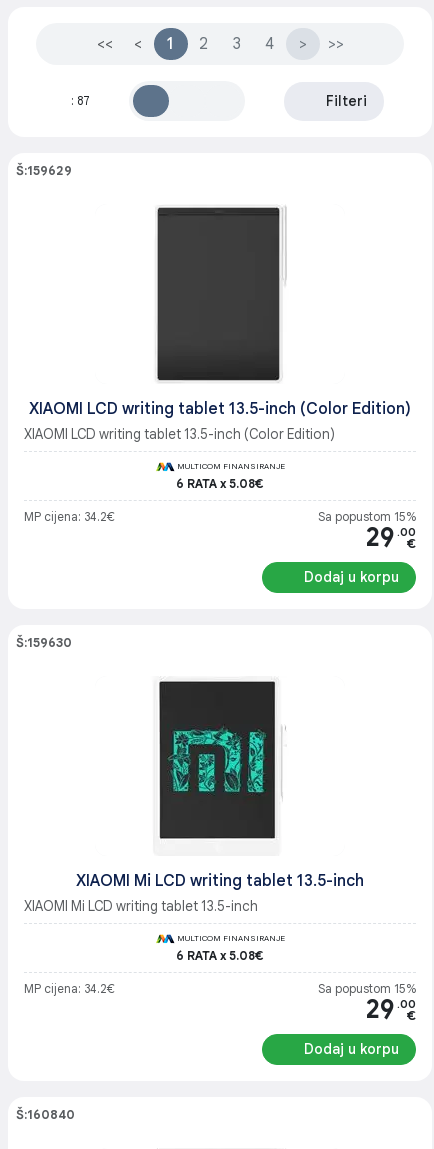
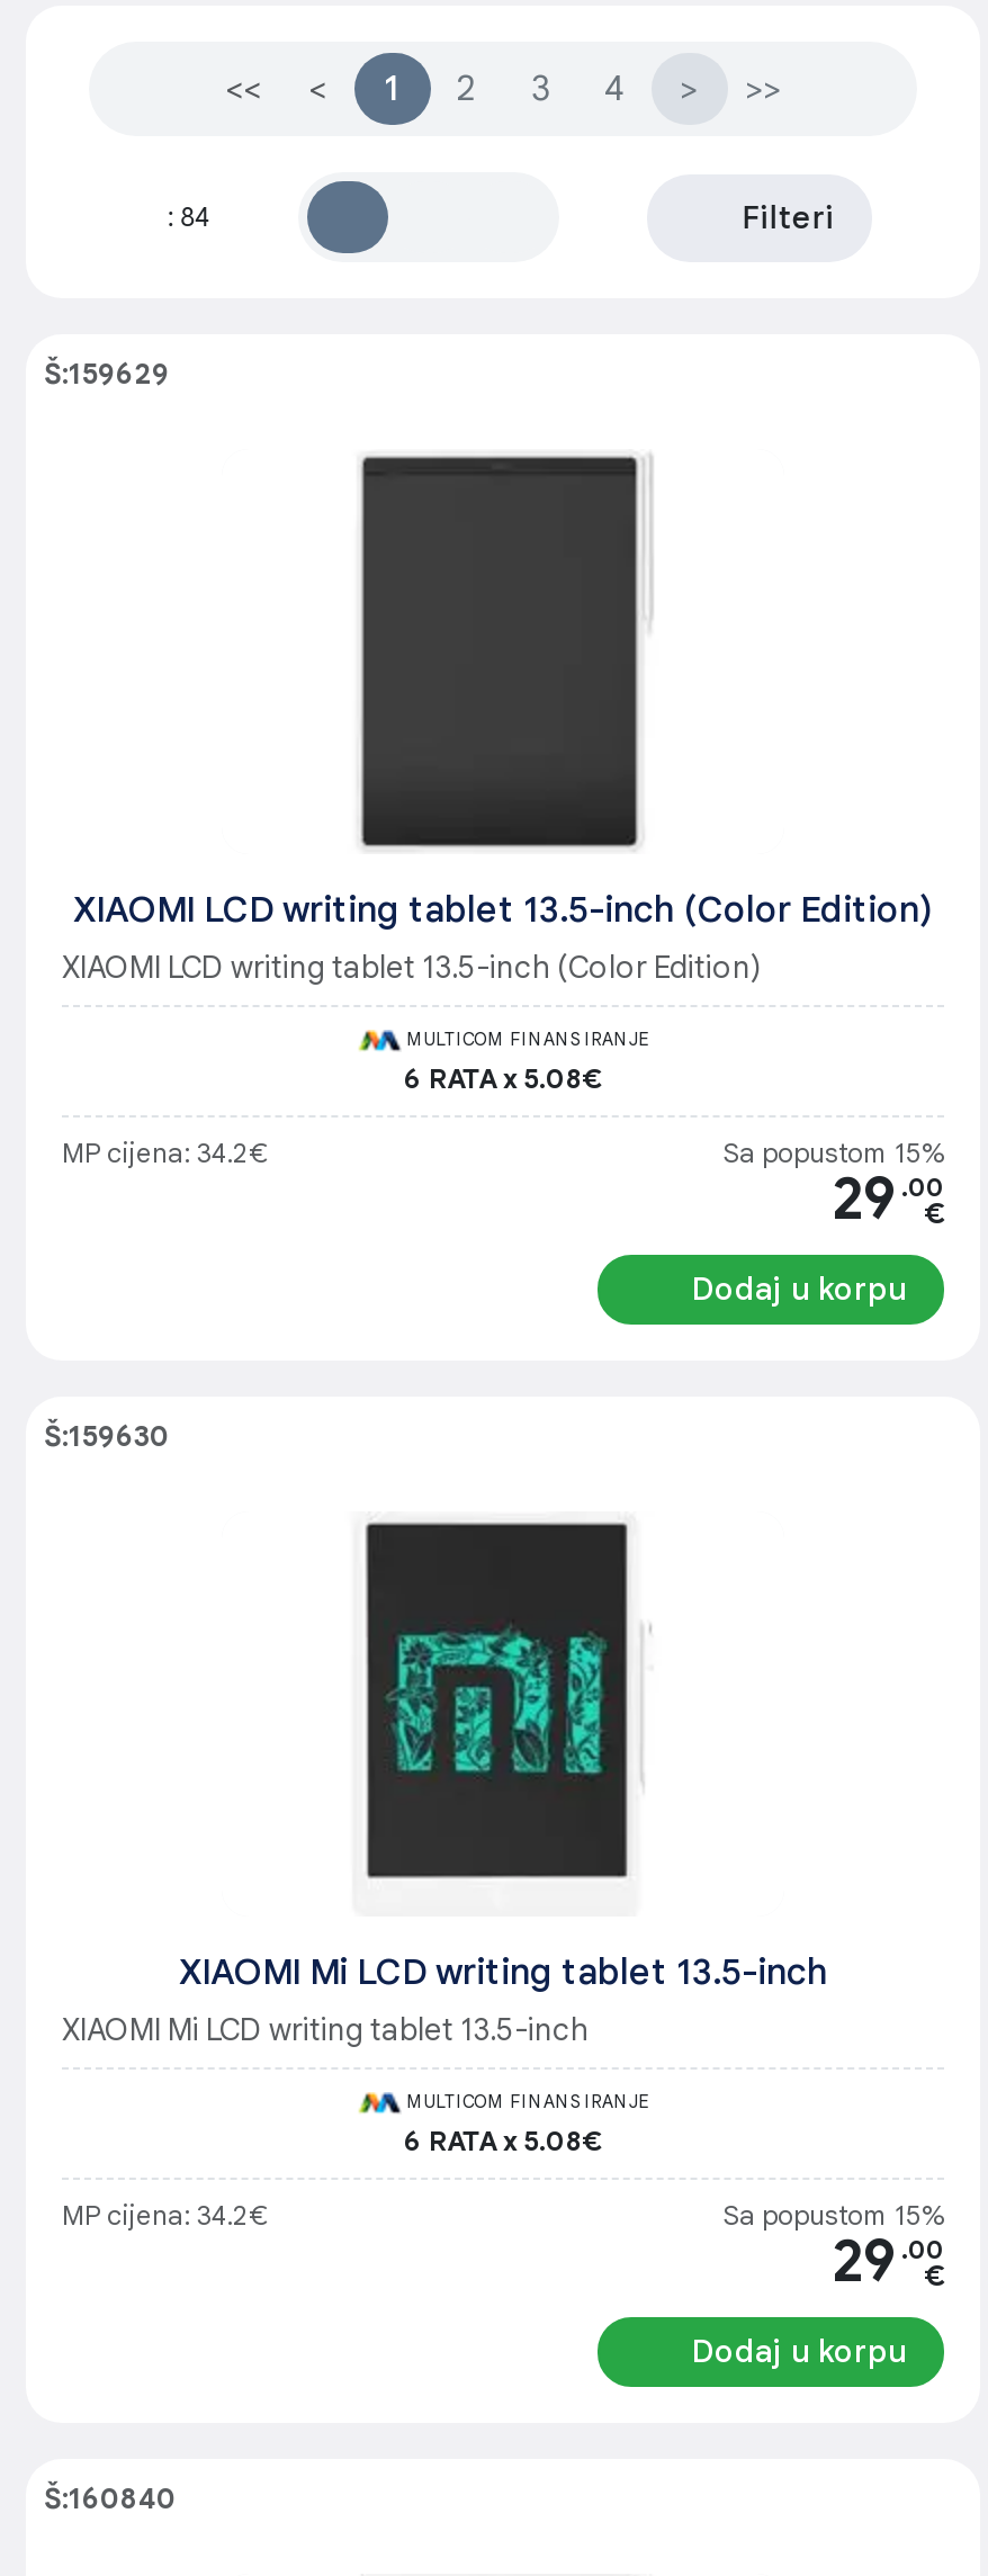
[71,93,90,108] : 87 -> [167,199,210,233] : 84

